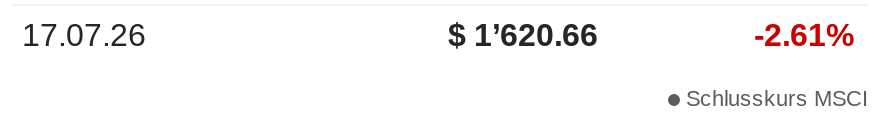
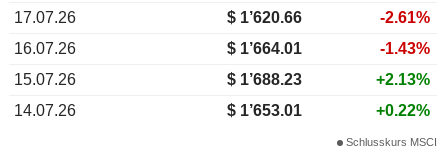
none -> [14,40,430,119] 16.07.26 | $ 1’664.01 | -1.43% | 15.07.26 | $ 1’688.23 | +2.13% | 14.07.26 | $ 1’653.01 | +0.22%

